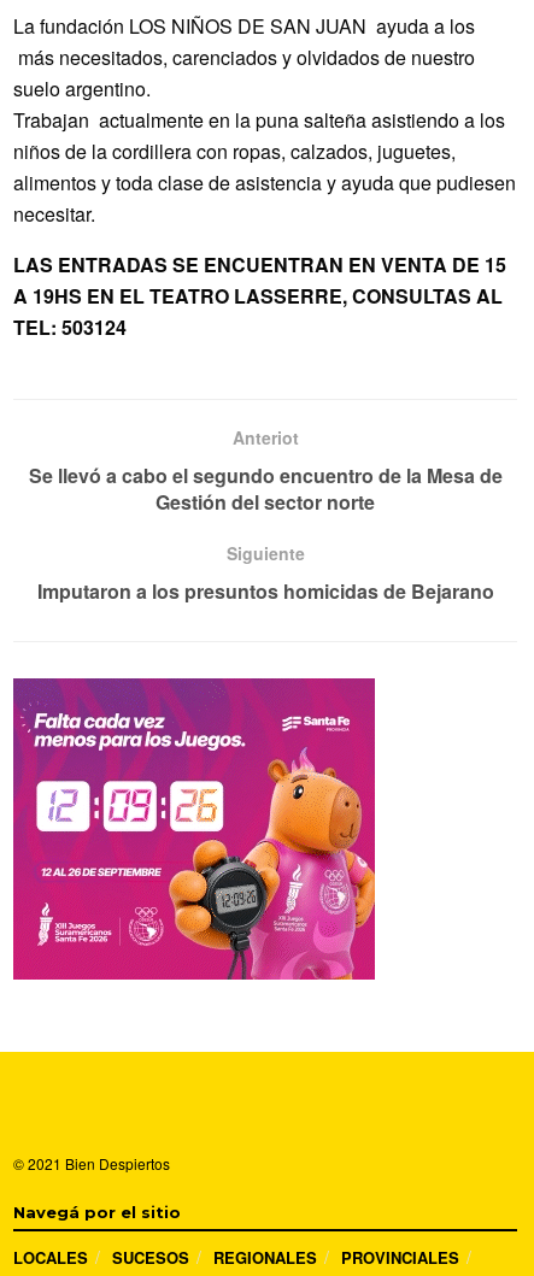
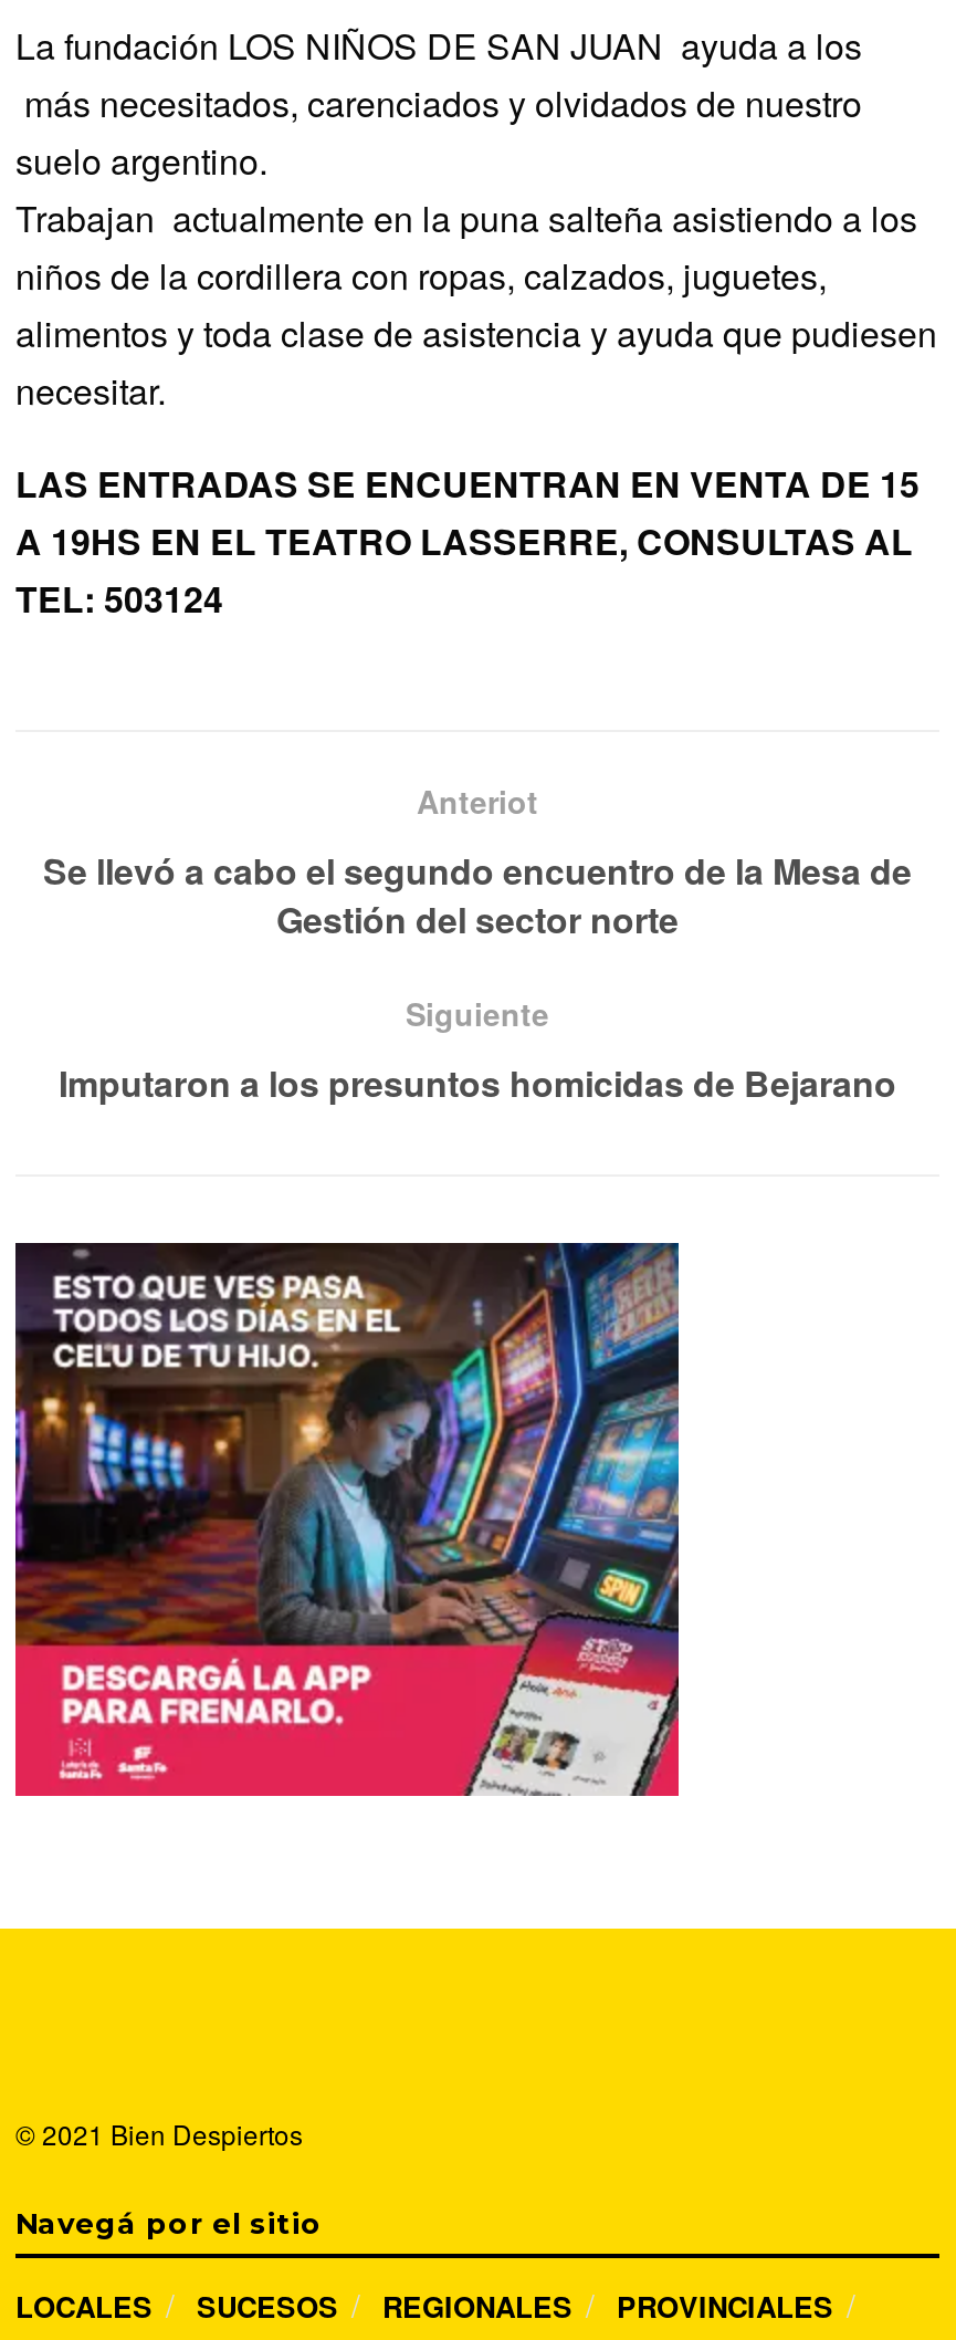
[12,677,376,981] [image] -> [13,1241,681,1798] [image]

